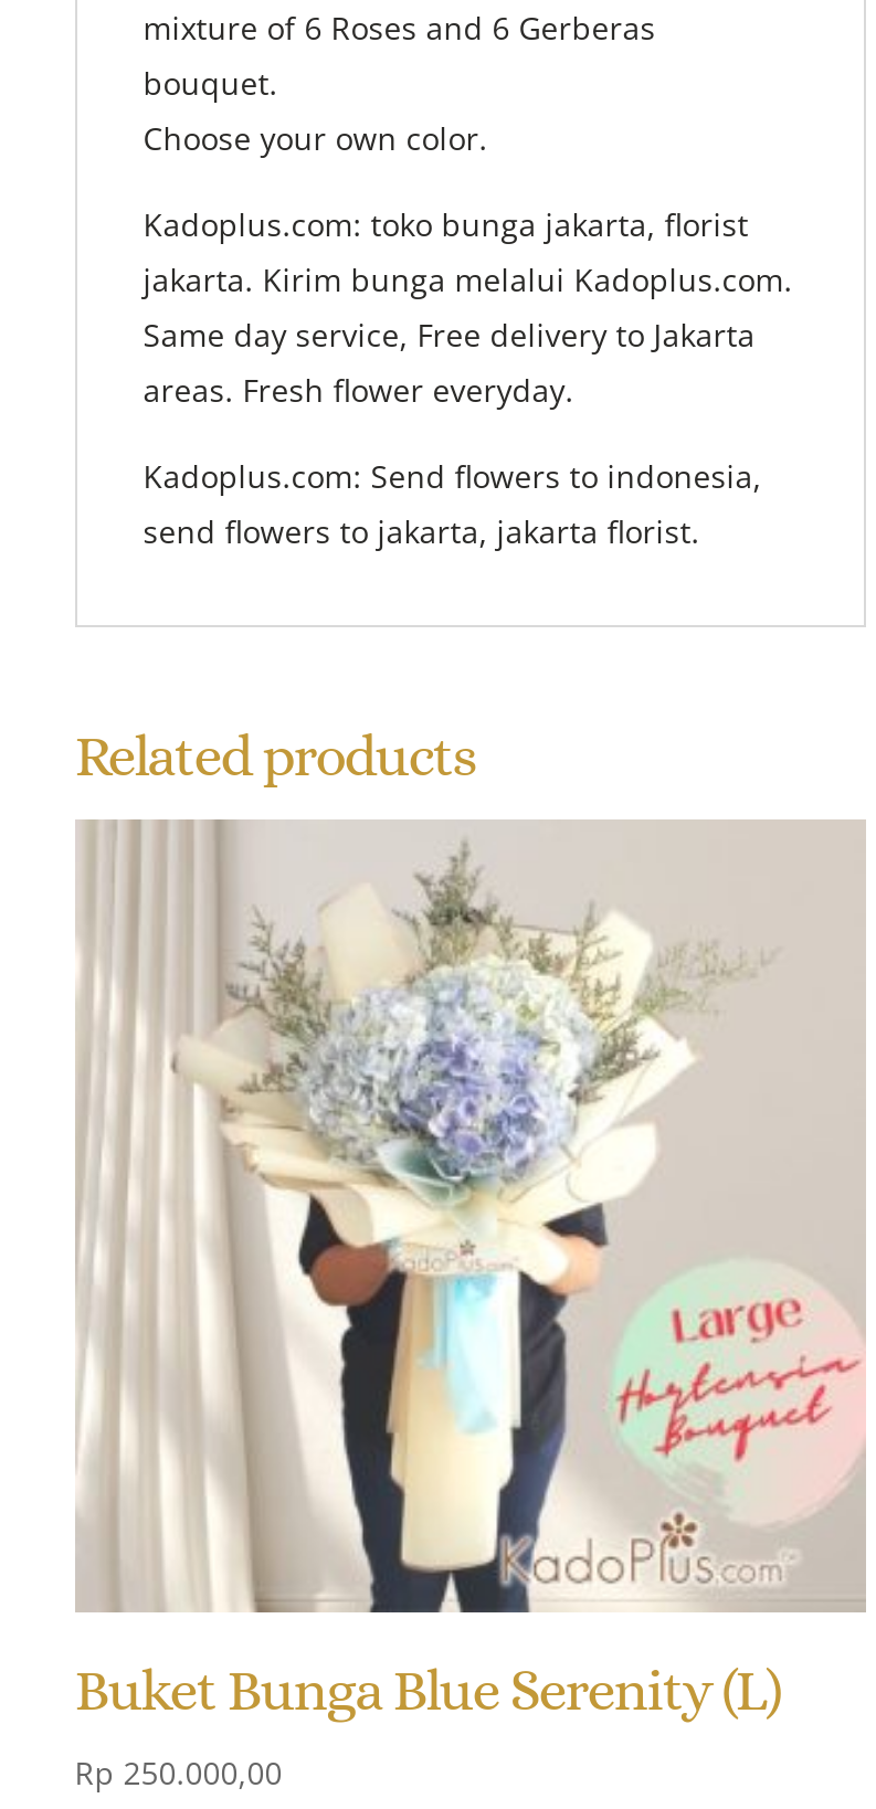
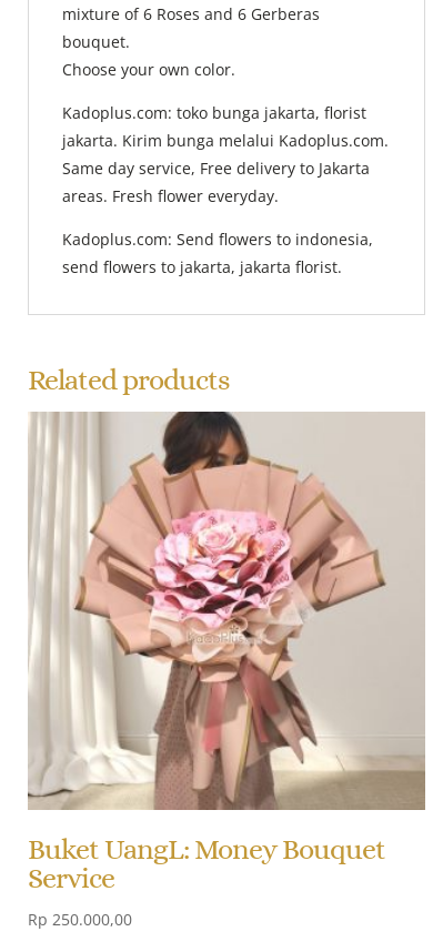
[75,819,864,1722] [image] | Buket Bunga Blue Serenity (L) -> [28,411,425,894] [image] | Buket UangL: Money Bouquet | Service

